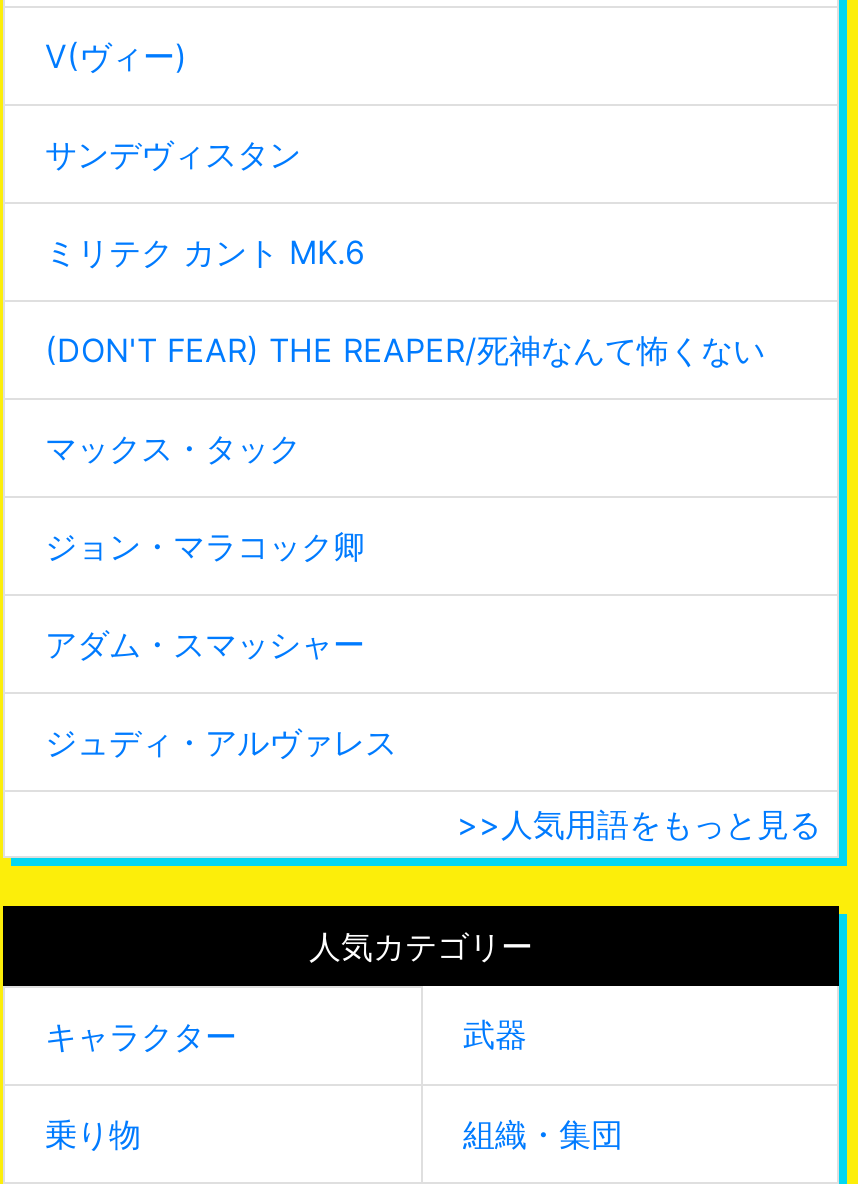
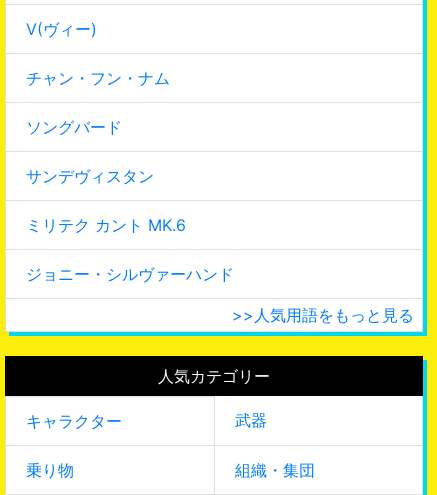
none -> [26,68,170,137] チャン・フン・ナム | ソングバード
moved [45,134,365,272] -> [26,166,186,235]: サンデヴィスタン | ミリテク カント MK.6
[45,330,765,762] (DON'T FEAR) THE REAPER/死神なんて怖くない | マックス・タック | ジョン・マラコック卿 | アダム・スマッシャー | ジュディ・アルヴァレス -> [26,264,234,284] ジョニー・シルヴァーハンド

